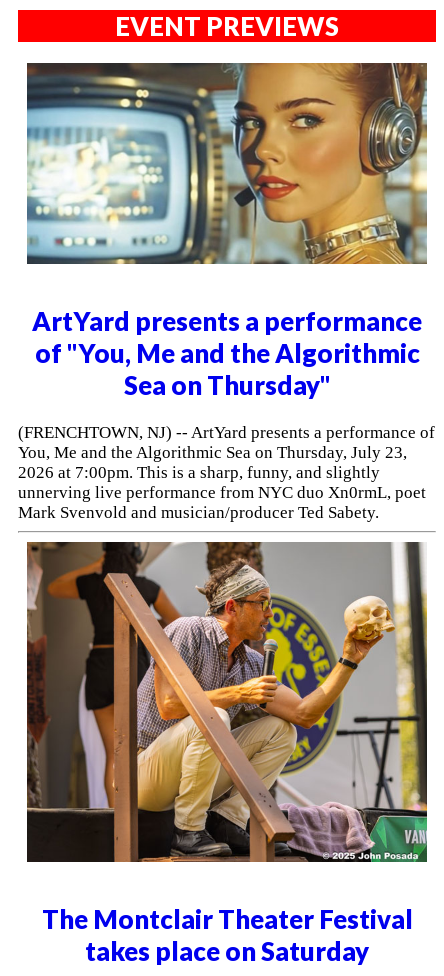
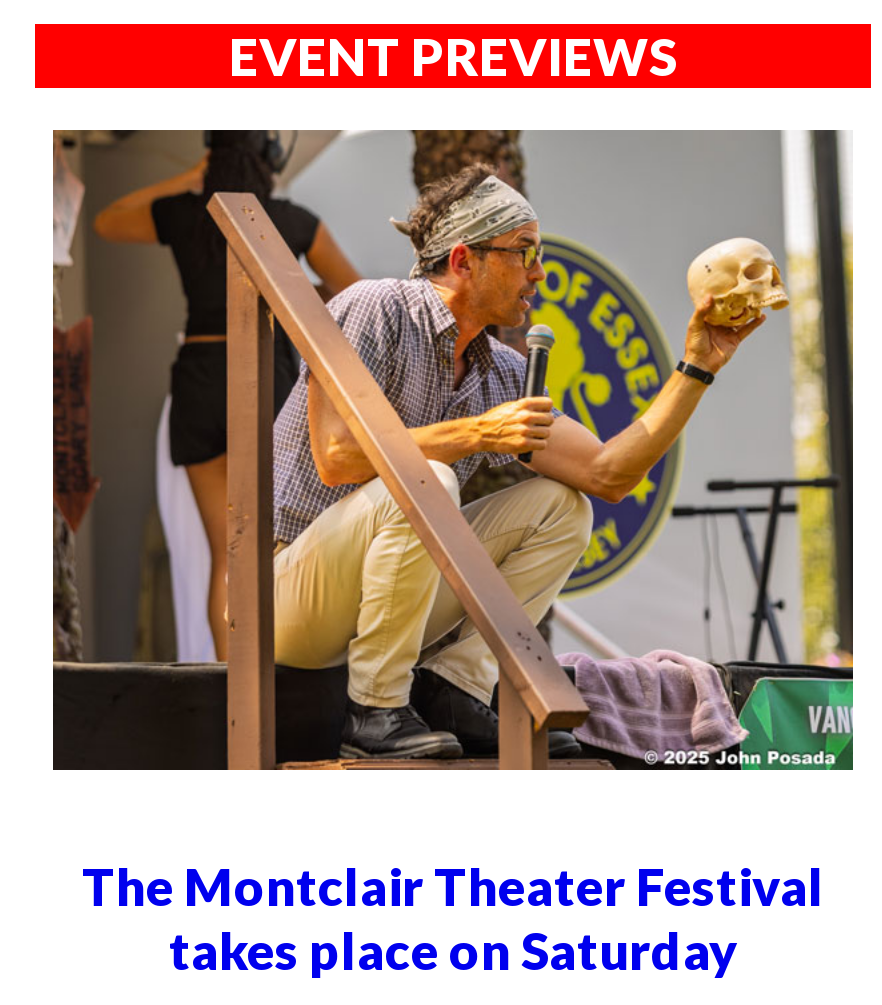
[26,62,428,265] [image] -> none
[18,306,435,522] ArtYard presents a performance | of "You, Me and the Algorithmic | Sea on Thursday" | (FRENCHTOWN, NJ) -- ArtYard presents a performance of | You, Me and the Algorithmic Sea on Thursday, July 23, | 2026 at 7:00pm. This is a sharp, funny, and slightly | unnerving live performance from NYC duo Xn0rmL, poet | Mark Svenvold and musician/producer Ted Sabety. -> none

